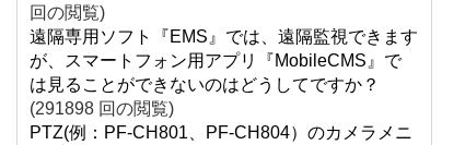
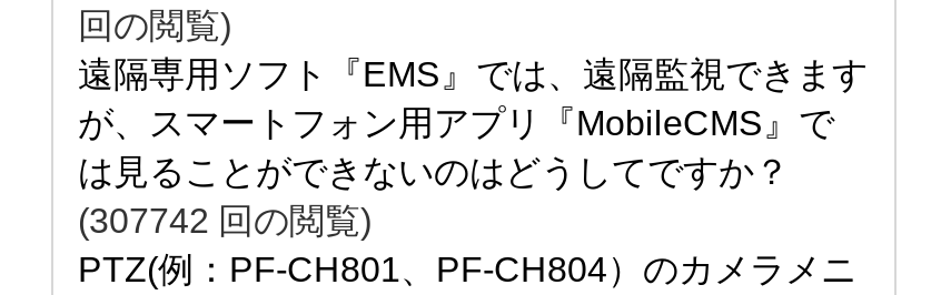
[30,99,174,118] (291898 回の閲覧) -> [78,202,372,240] (307742 回の閲覧)

